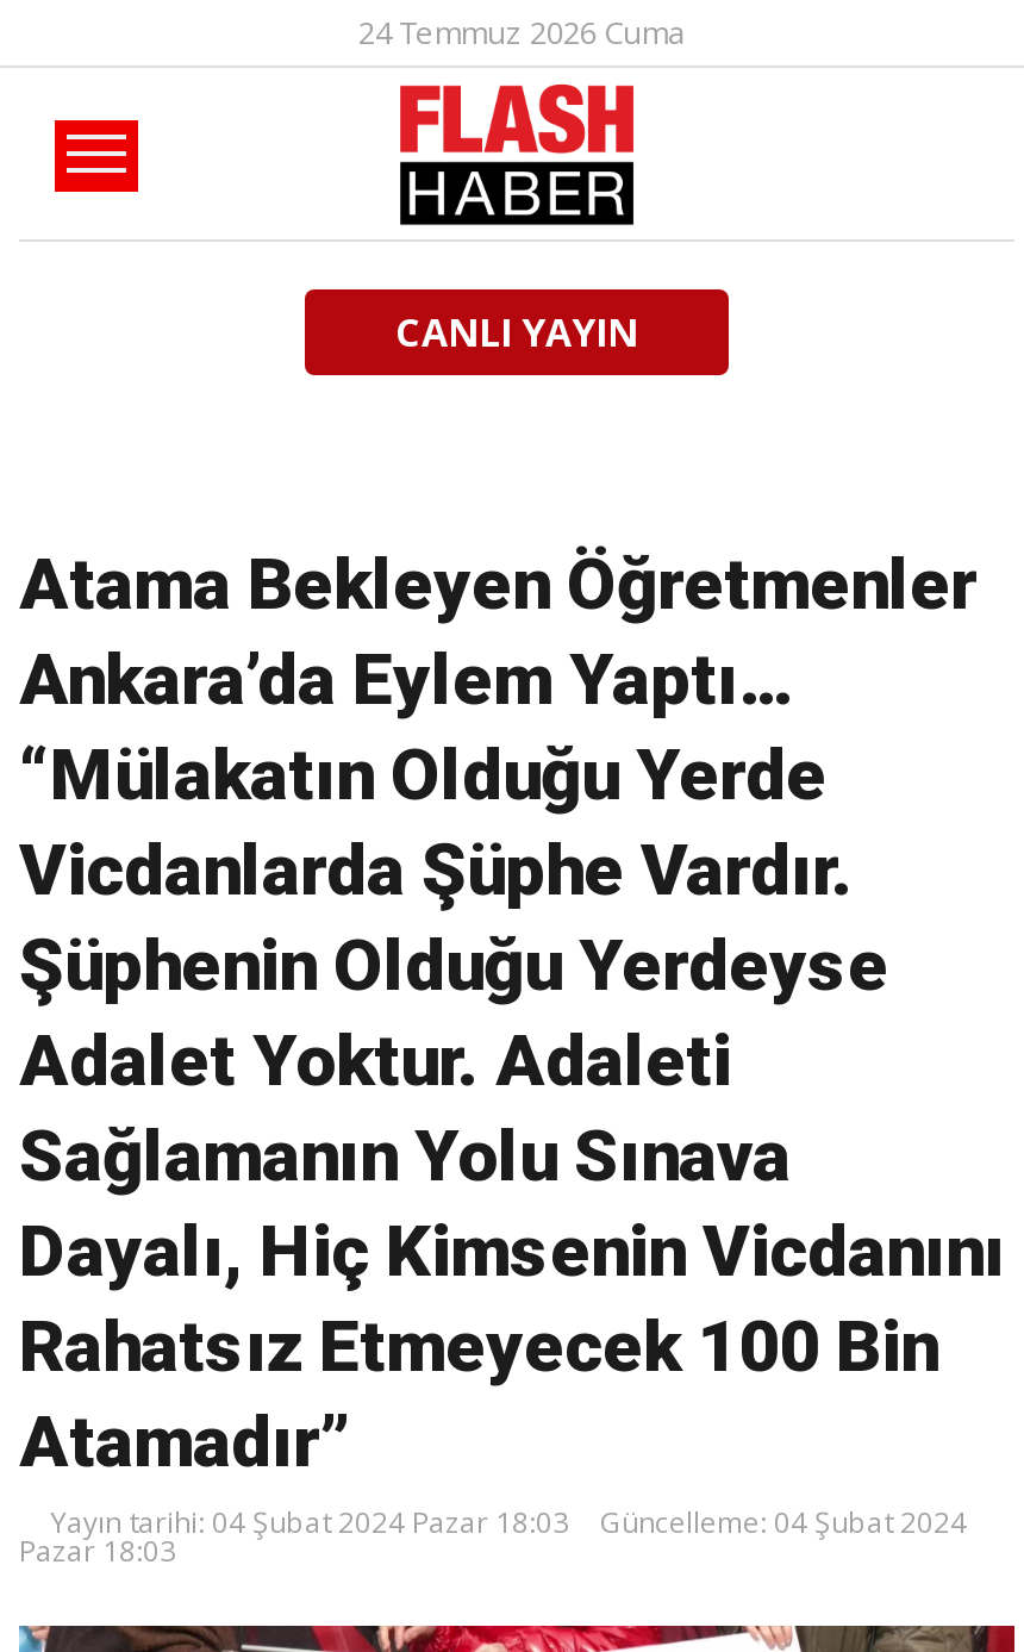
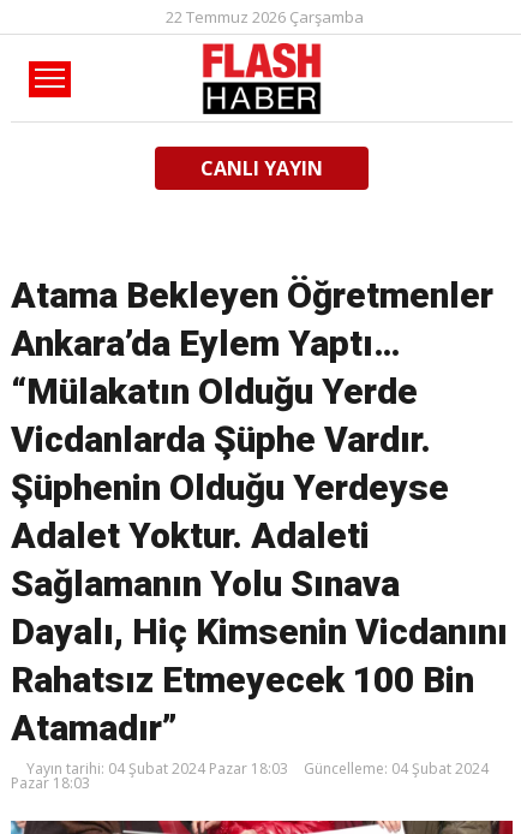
[358,11,687,54] 24 Temmuz 2026 Cuma -> [166,6,364,28] 22 Temmuz 2026 Çarşamba

